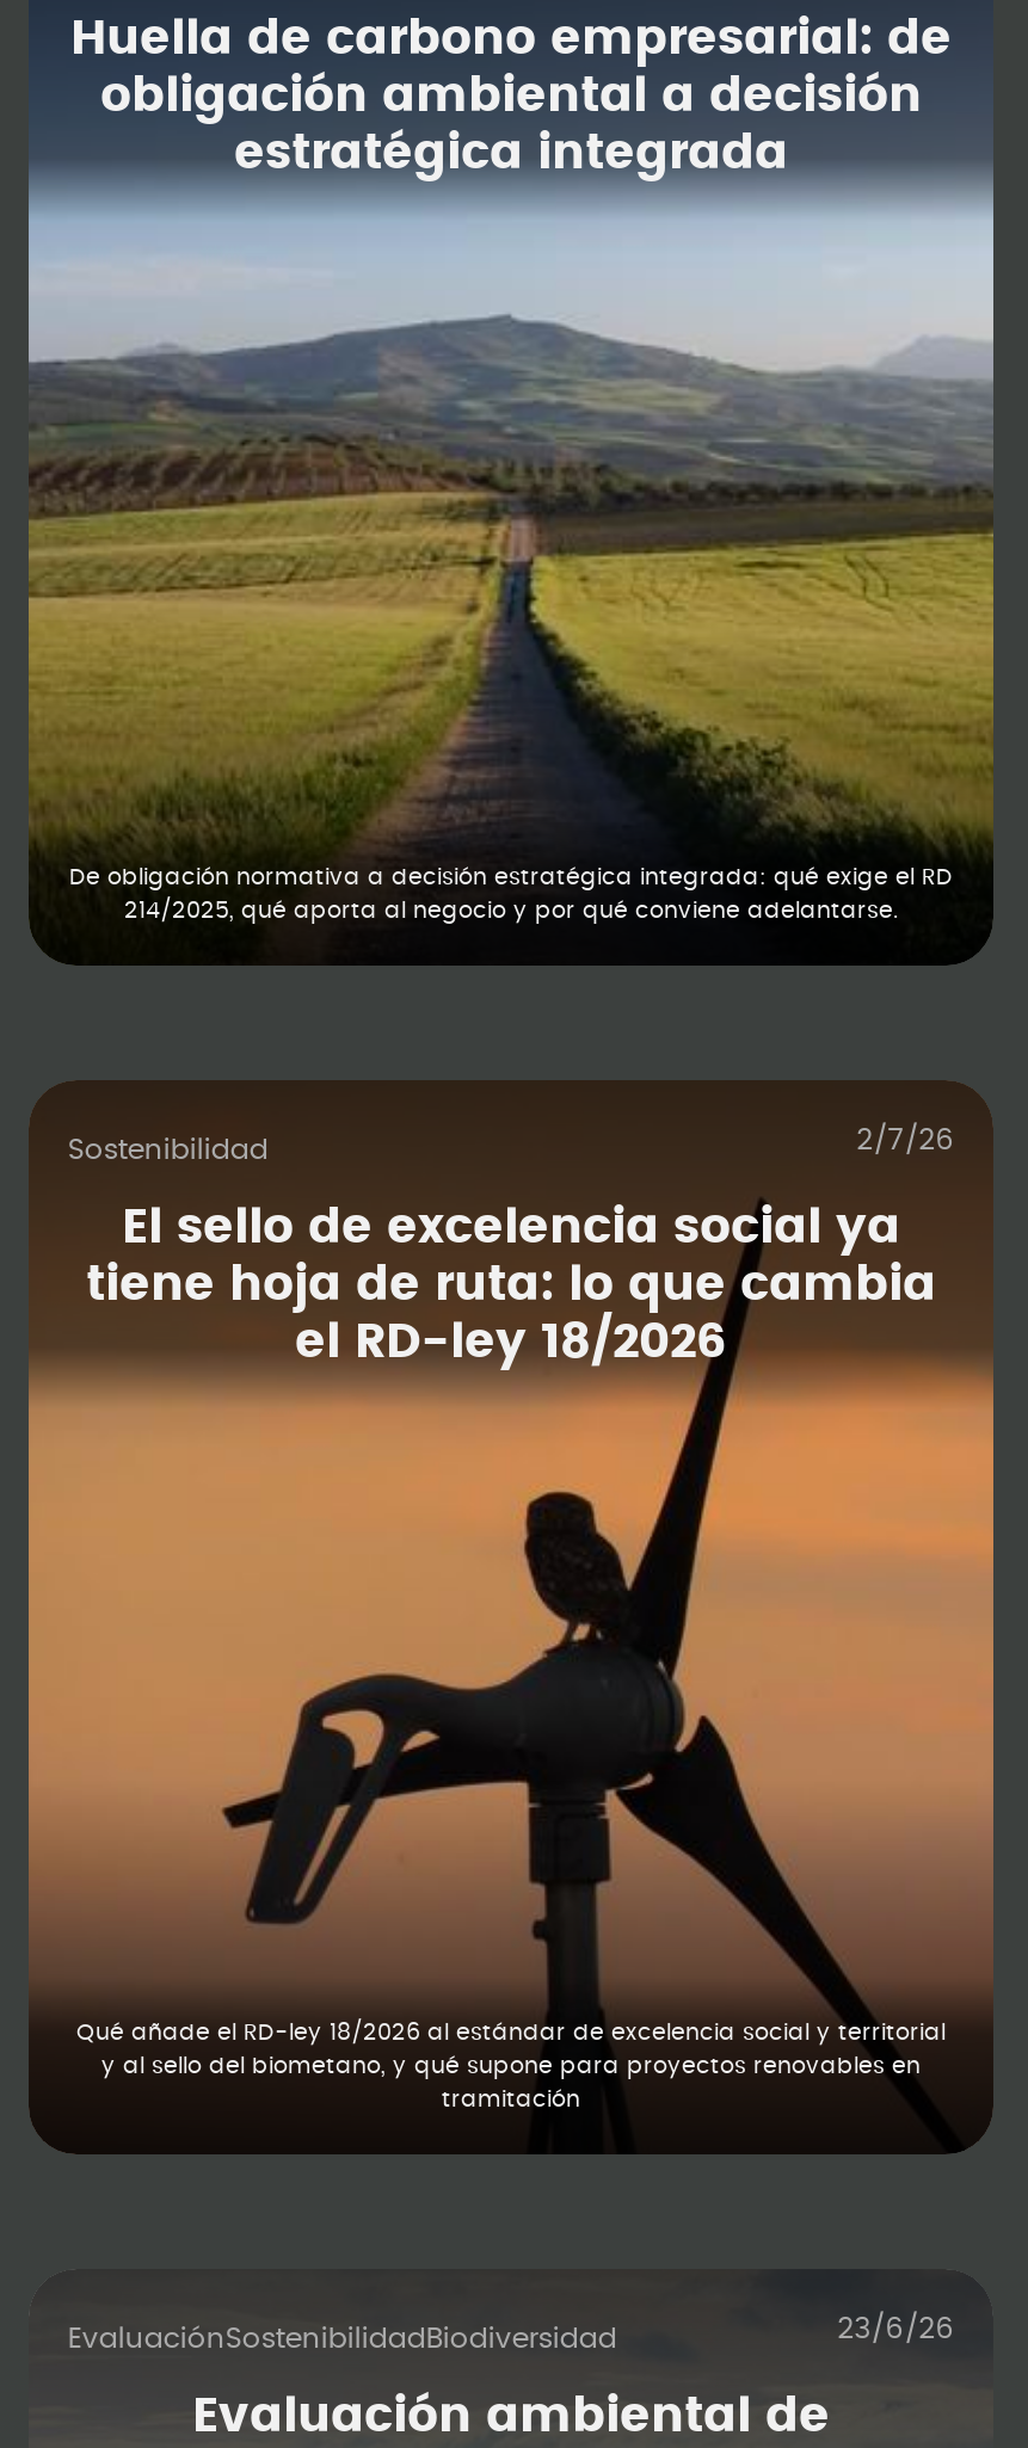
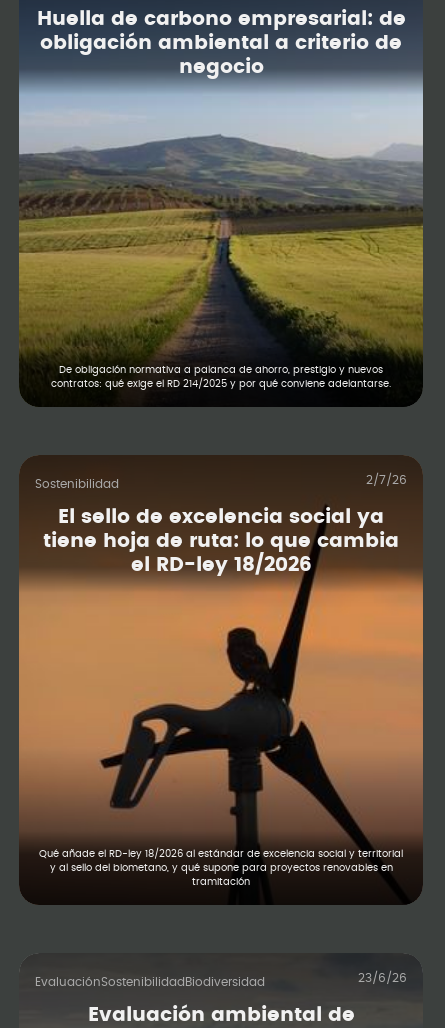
[100,73,922,178] obligación ambiental a decisión | estratégica integrada -> [40,33,402,77] obligación ambiental a criterio de | negocio
[69,865,953,923] De obligación normativa a decisión estratégica integrada: qué exige el RD | 214/2025, qué aporta al negocio y por qué conviene adelantarse. -> [51,365,391,389] De obligación normativa a palanca de ahorro, prestigio y nuevos | contratos: qué exige el RD 214/2025 y por qué conviene adelantarse.

